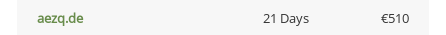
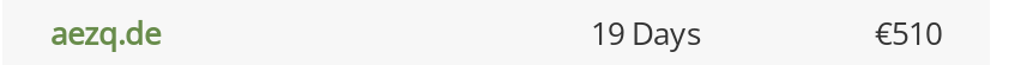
[262,9,308,27] 21 Days -> [591,12,701,54] 19 Days

